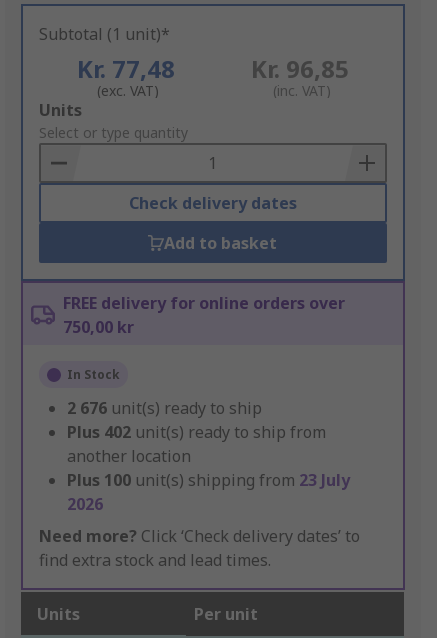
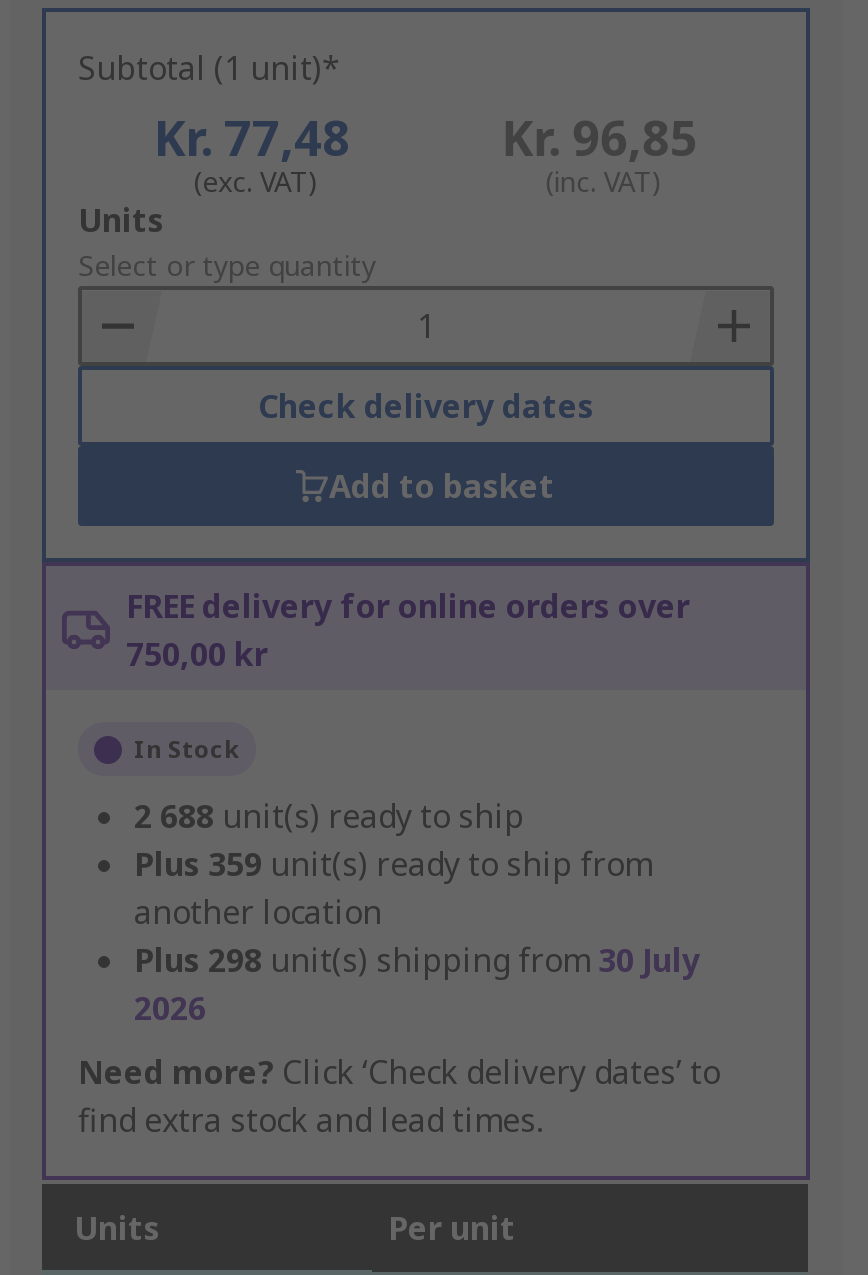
[67,397,262,419] 2 676 unit(s) ready to ship -> [134,795,524,839] 2 688 unit(s) ready to ship
[67,421,326,443] Plus 402 unit(s) ready to ship from -> [134,843,652,887] Plus 359 unit(s) ready to ship from
[67,469,350,491] Plus 100 unit(s) shipping from 23 July -> [134,939,700,983] Plus 298 unit(s) shipping from 30 July

